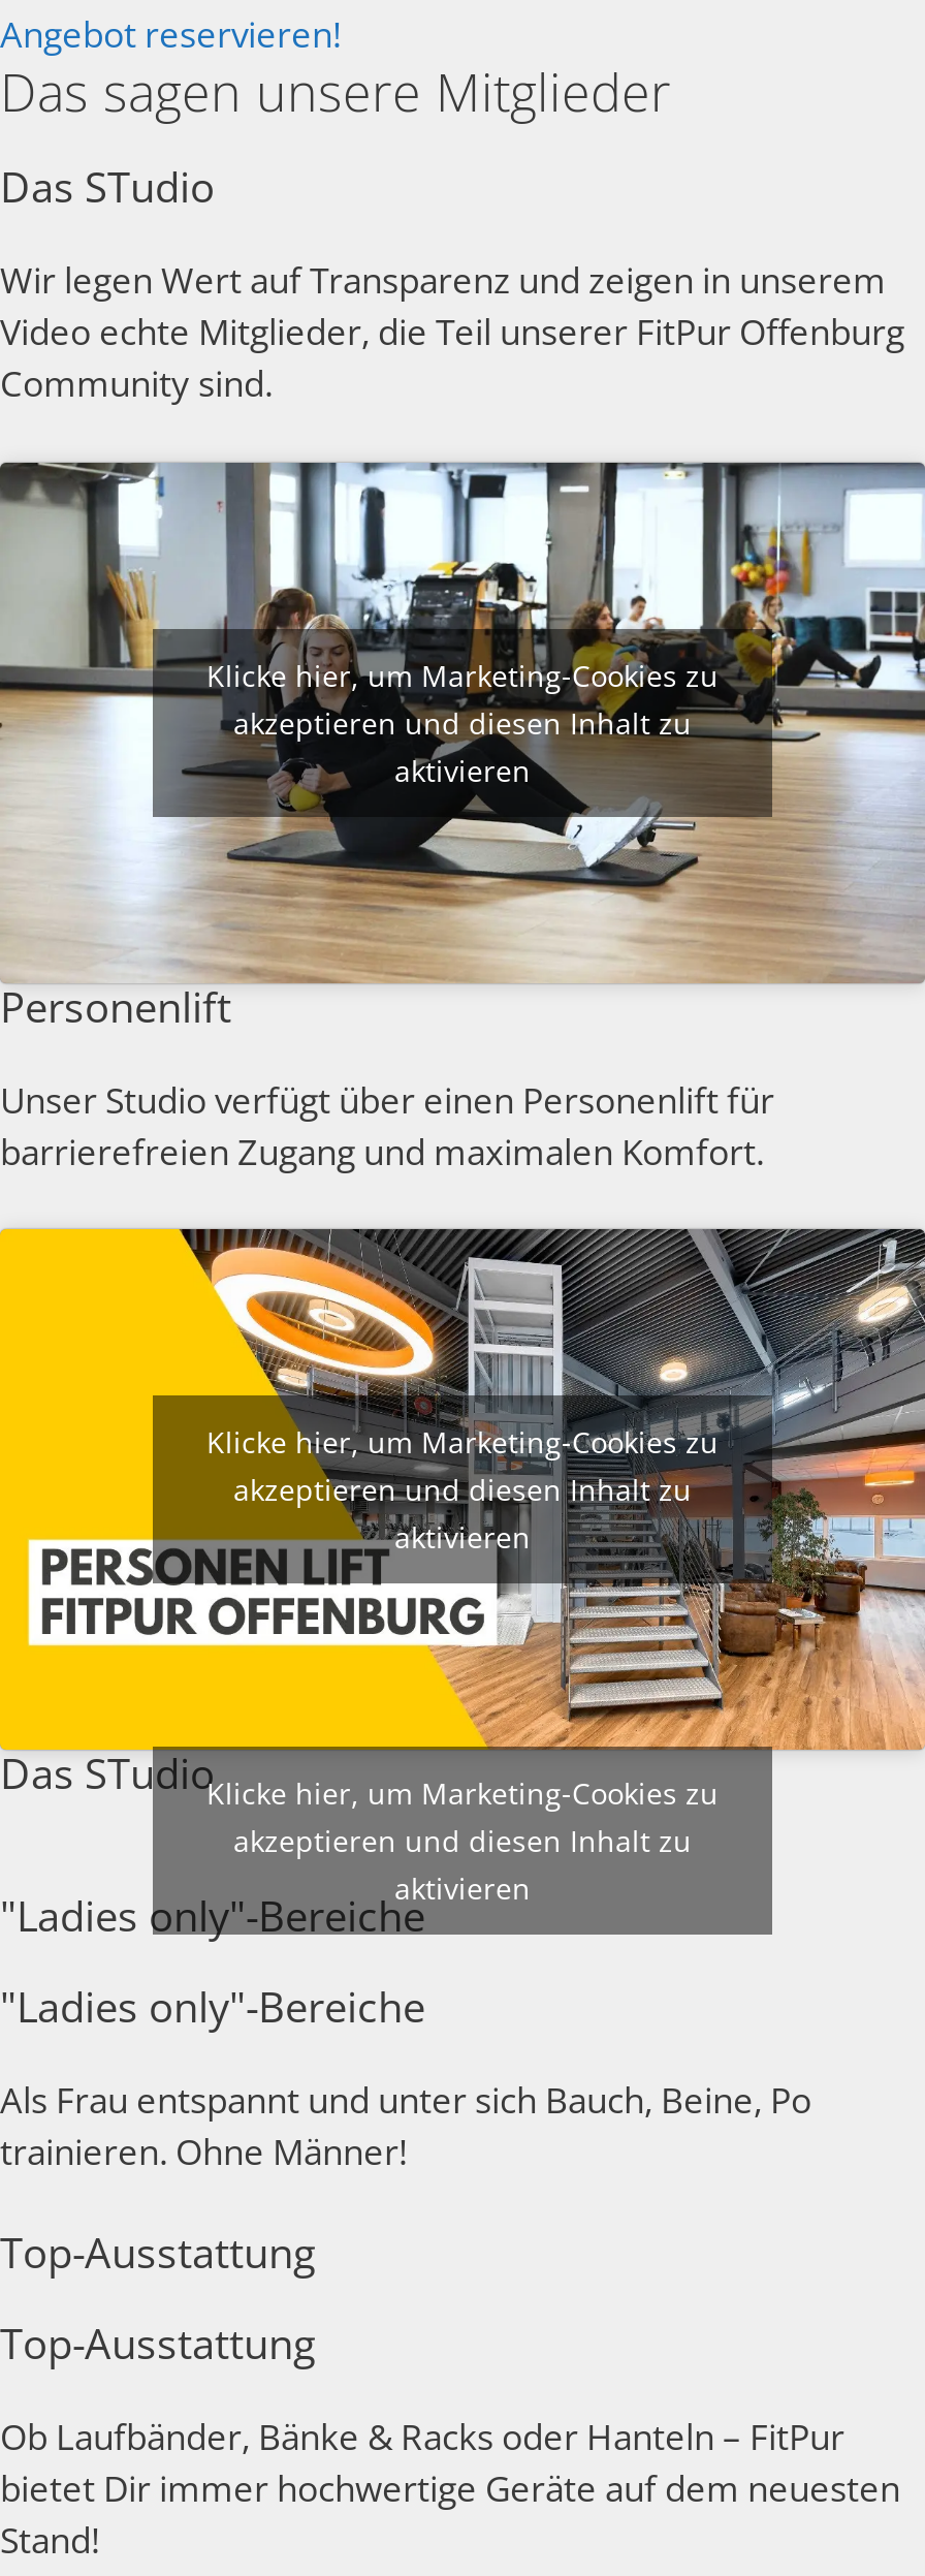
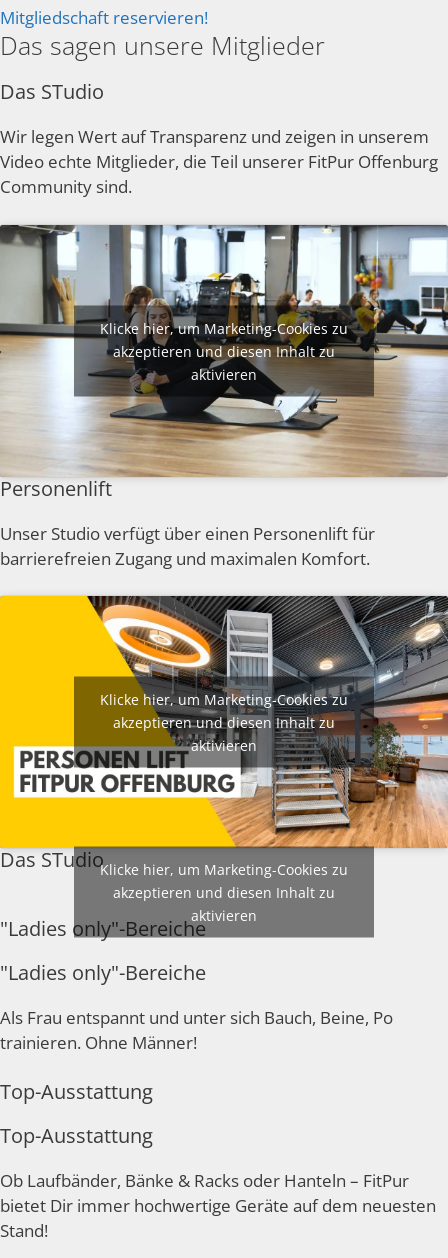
[0,10,341,58] Angebot reservieren! -> [0,6,208,29] Mitgliedschaft reservieren!

